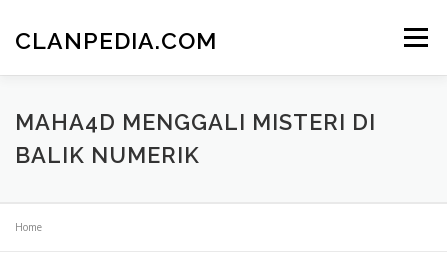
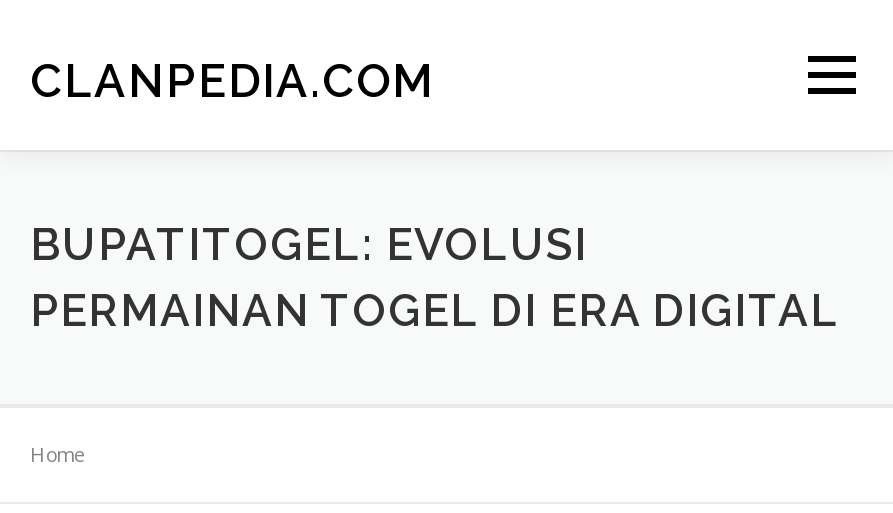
[15,109,376,168] MAHA4D MENGGALI MISTERI DI | BALIK NUMERIK -> [30,218,840,336] BUPATITOGEL: EVOLUSI | PERMAINAN TOGEL DI ERA DIGITAL

